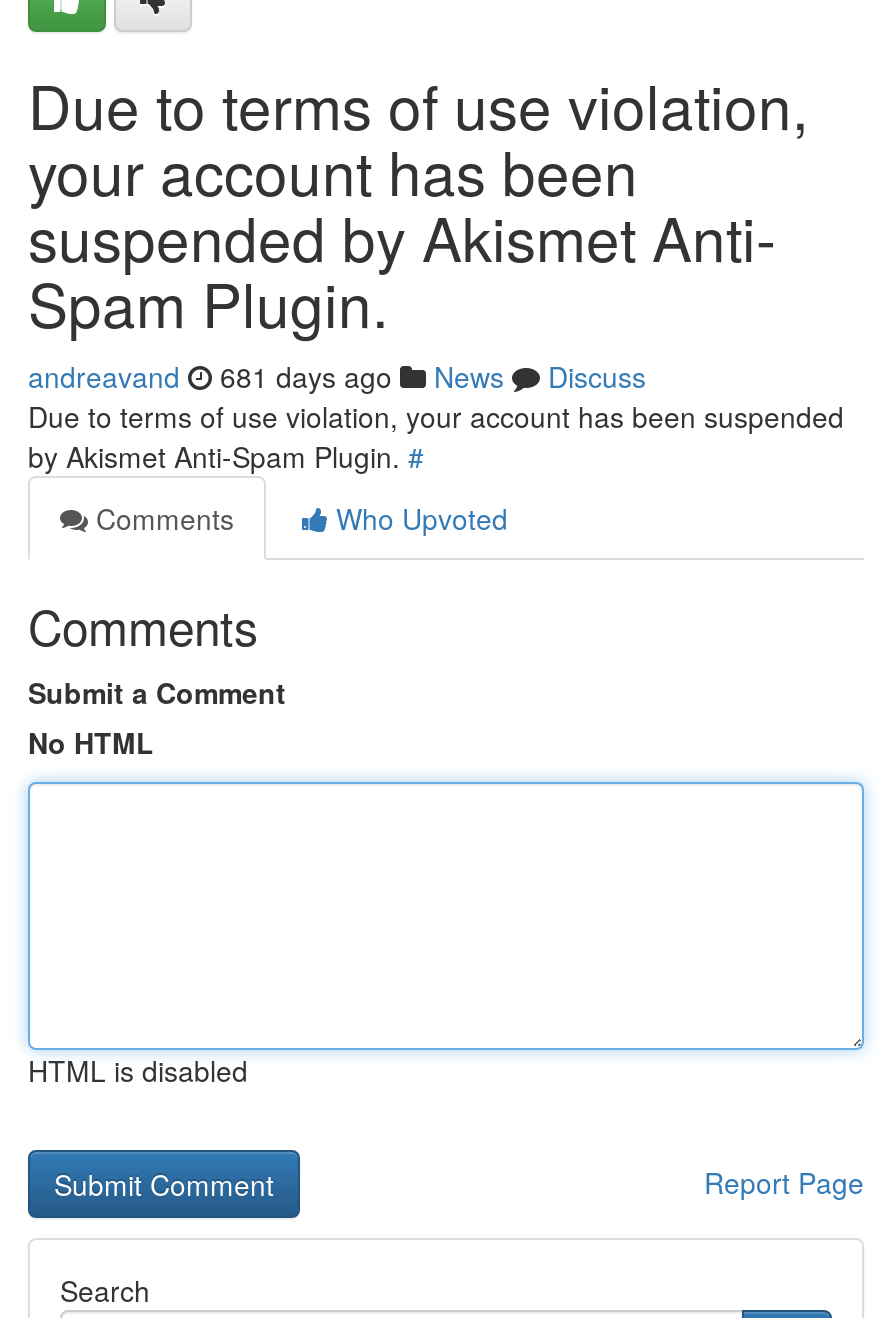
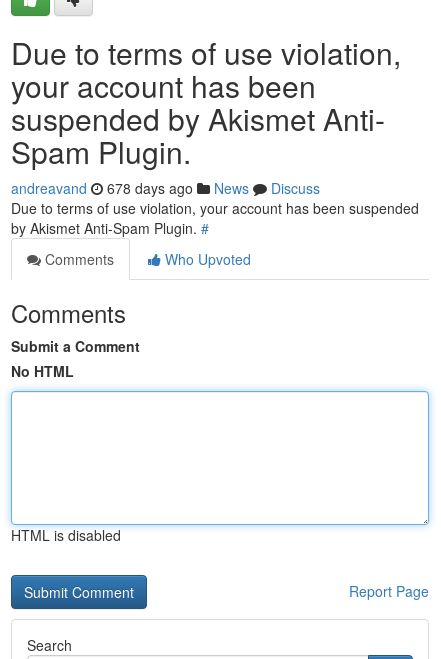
[28,356,646,396] andreavand 681 days ago News Discuss -> [11,178,320,198] andreavand 678 days ago News Discuss

